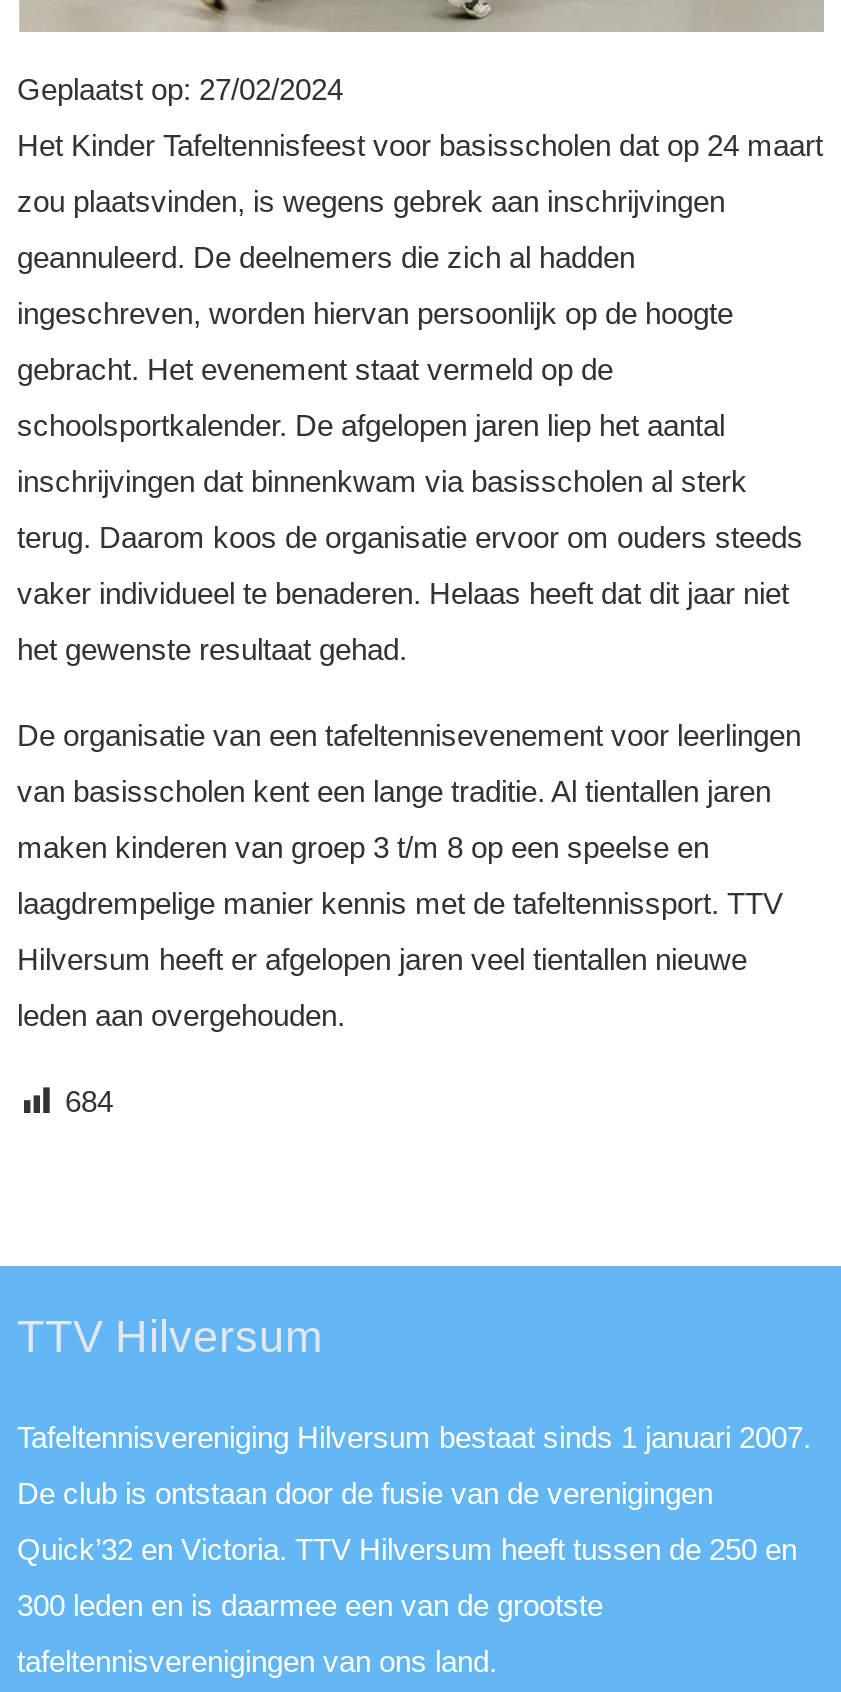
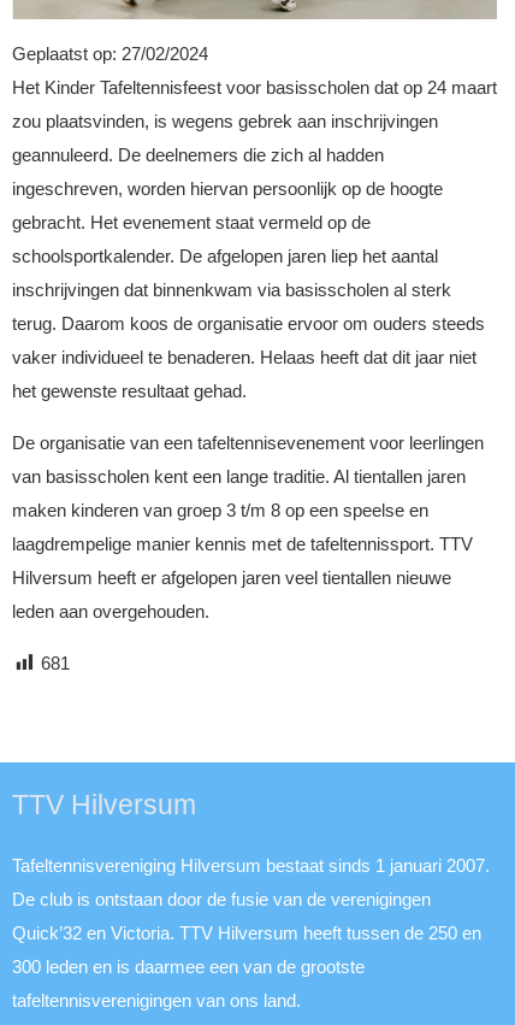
[65,1084,113,1118] 684 -> [40,653,69,673] 681

